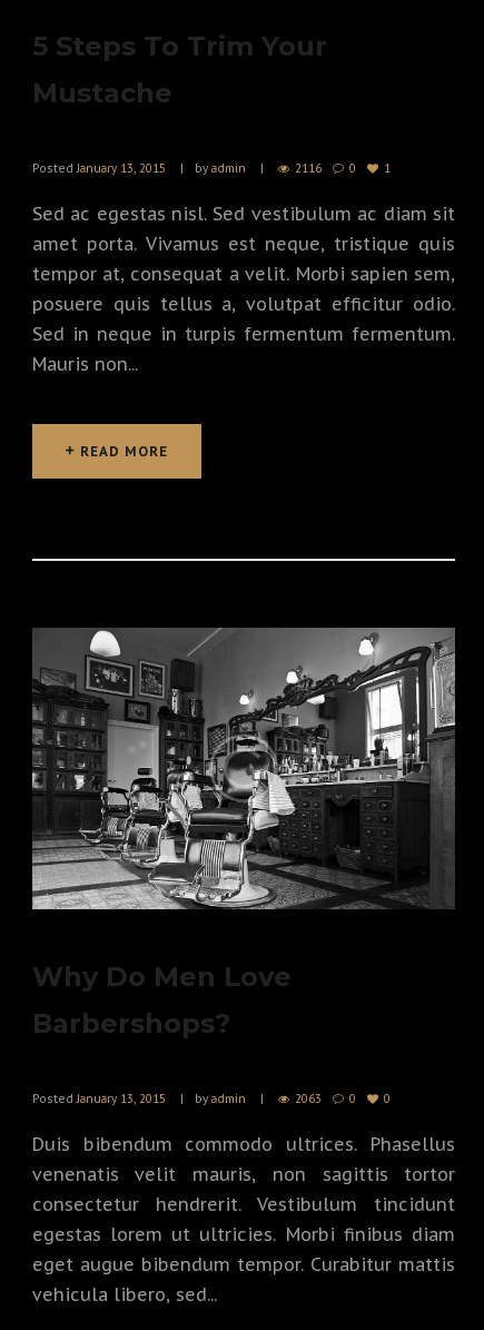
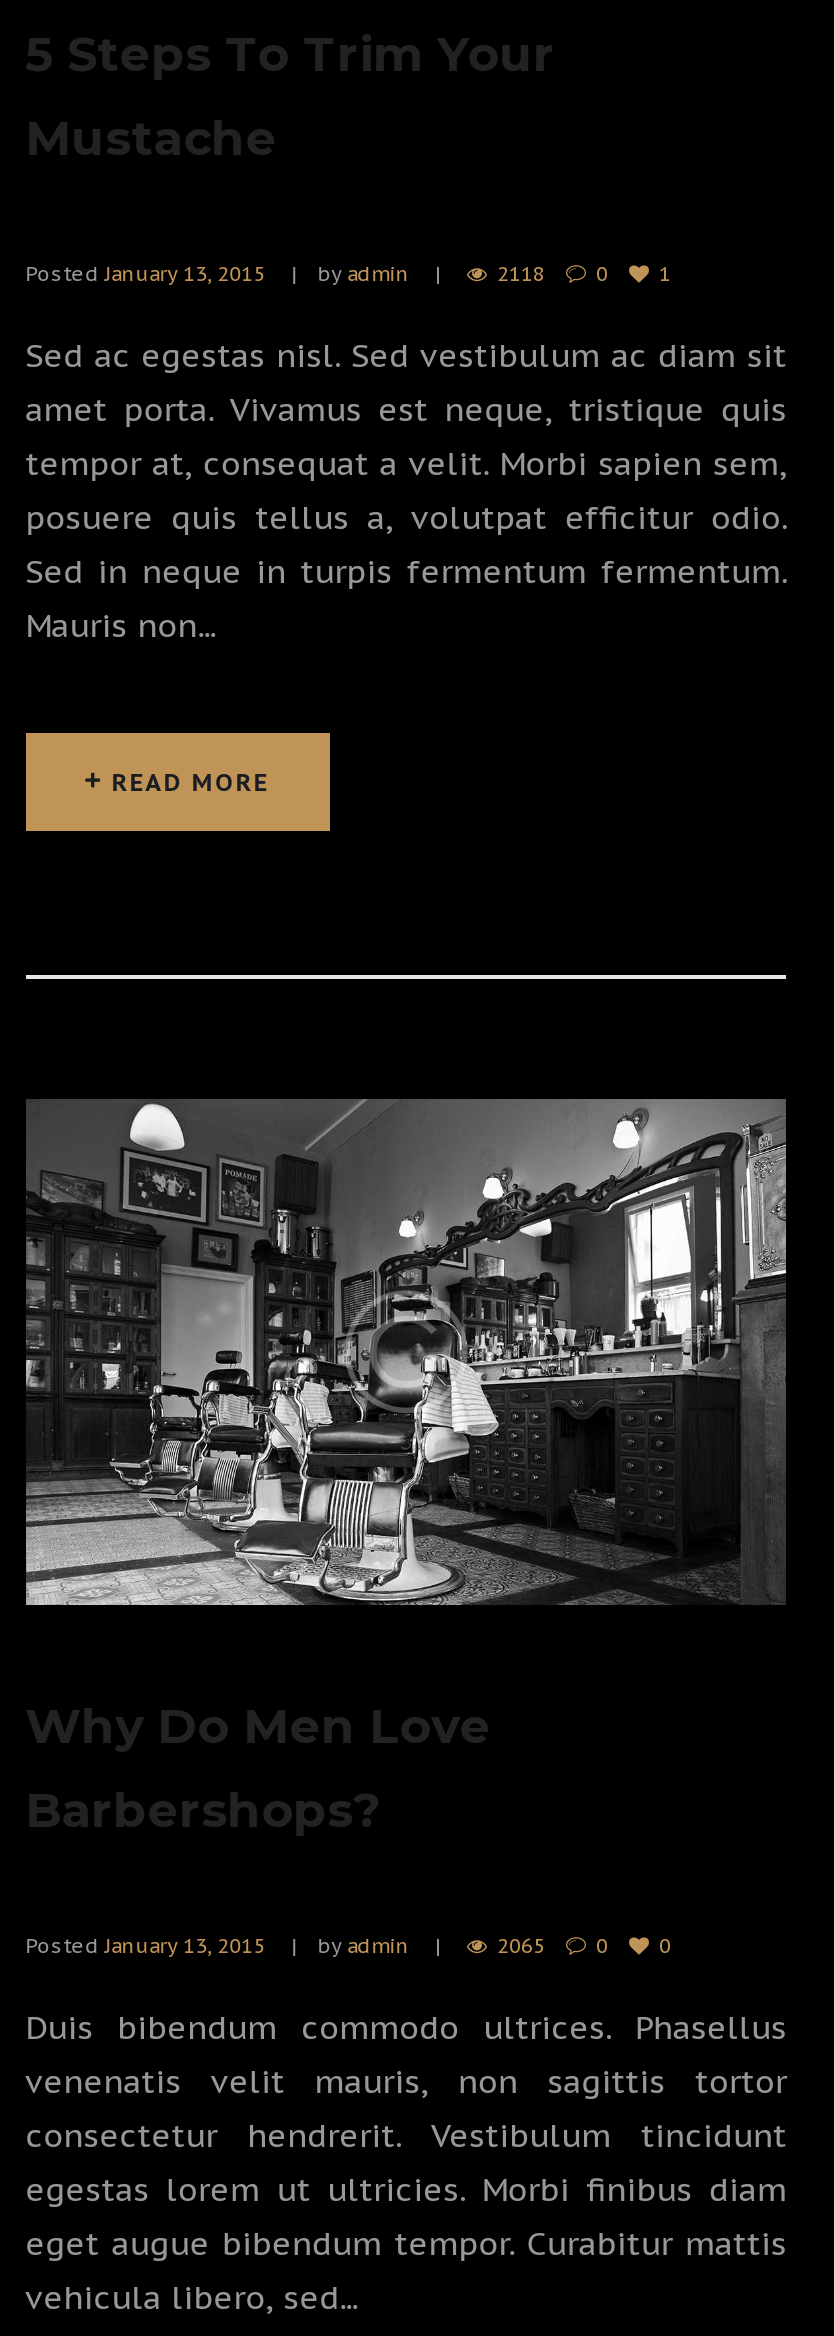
[294,161,391,176] 2116 0 1 -> [497,261,671,287] 2118 0 1
[294,1092,391,1107] 2063 0 0 -> [497,1934,671,1960] 2065 0 0

